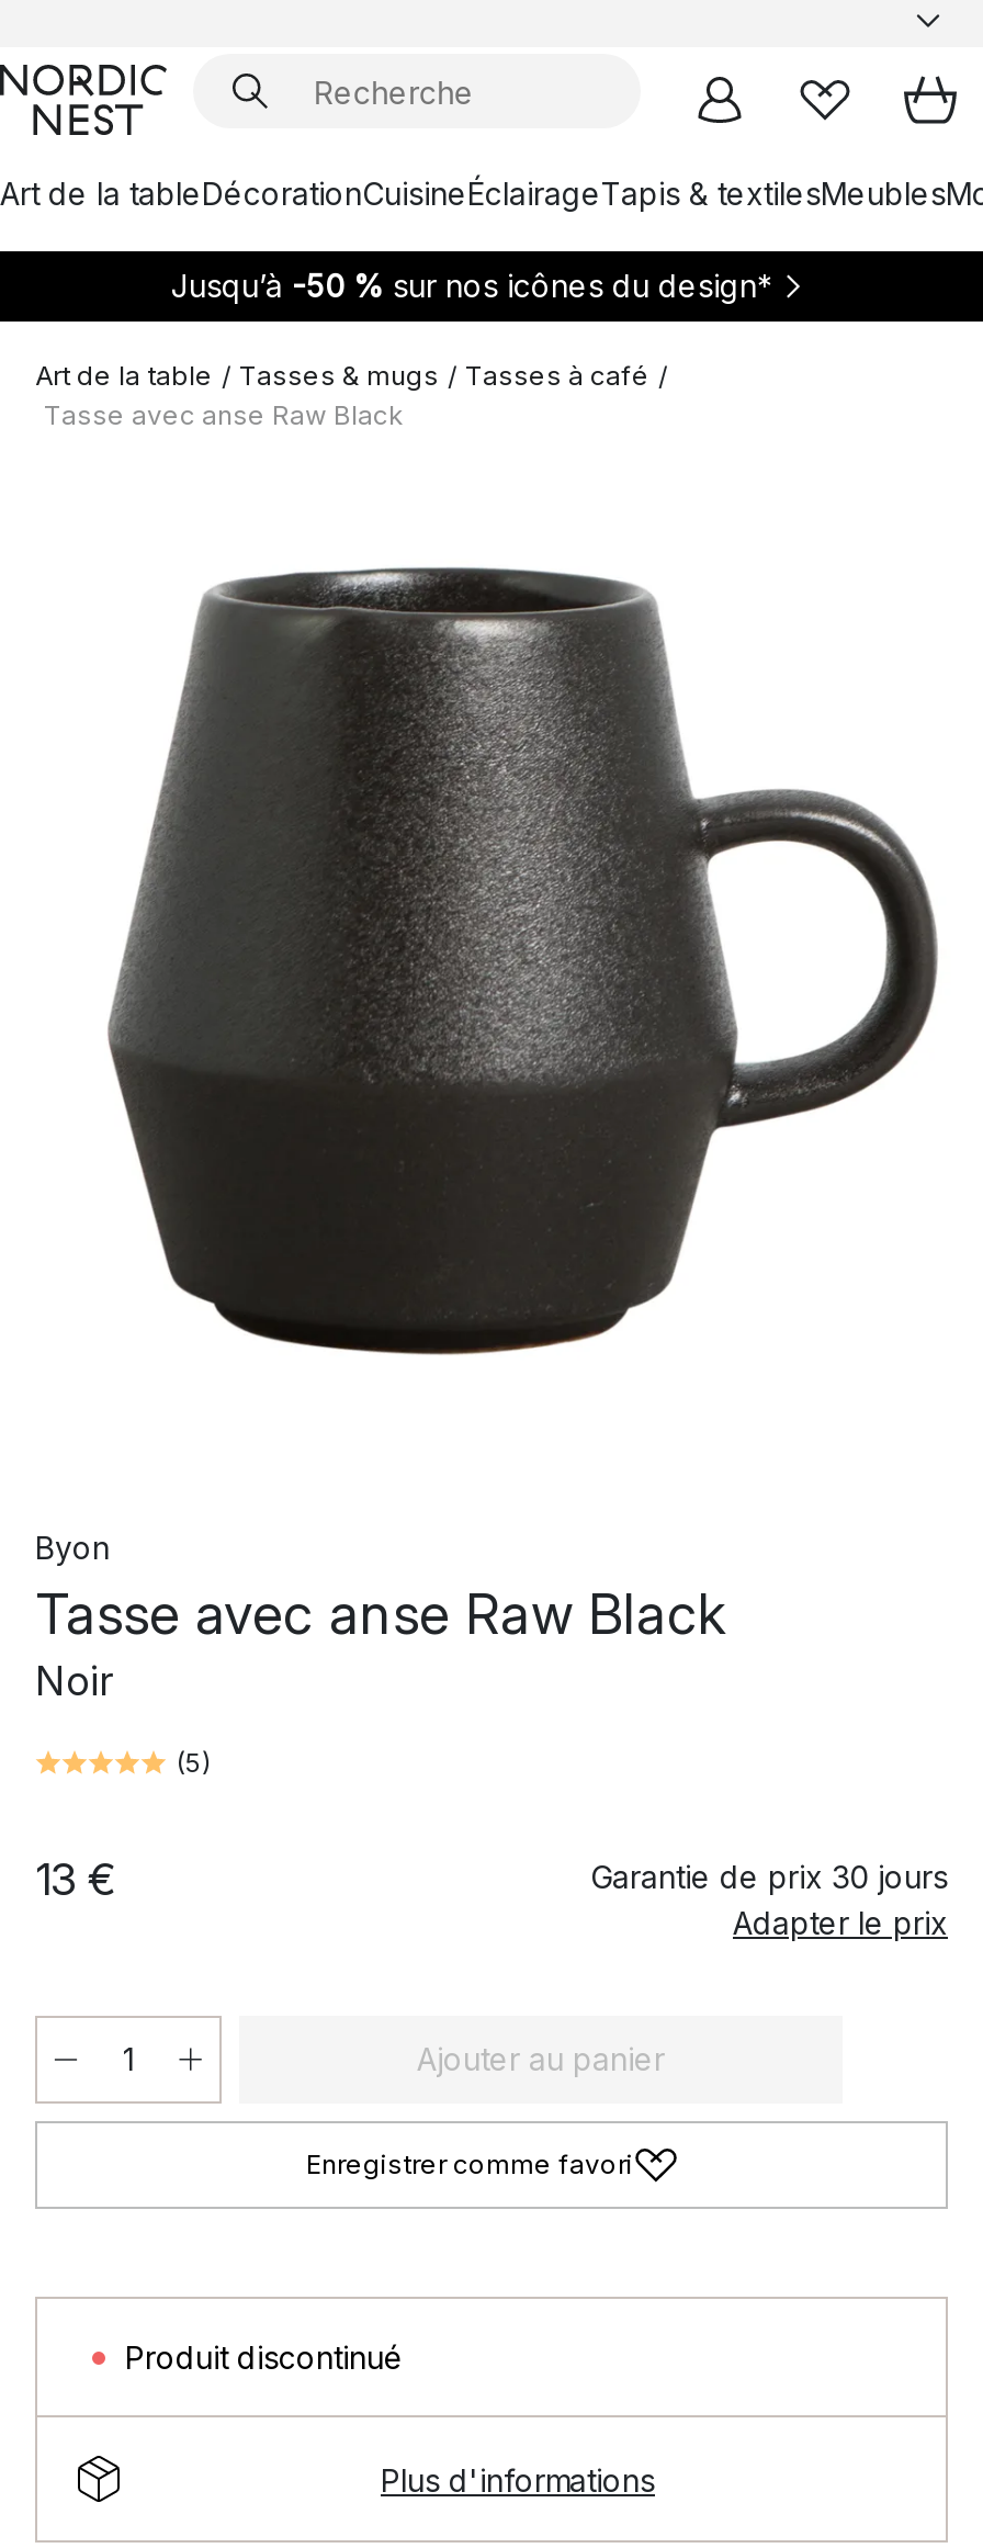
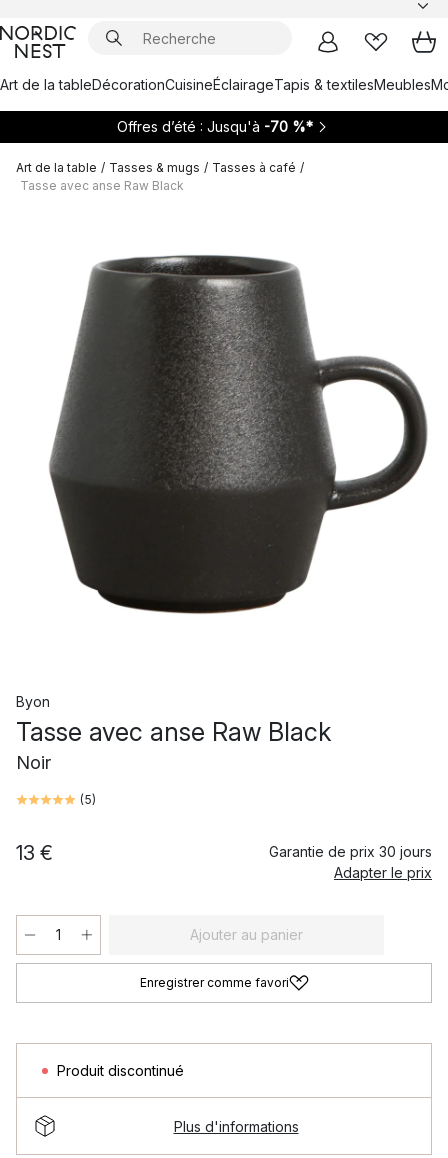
[171,267,772,304] Jusqu’à -50 % sur nos icônes du design* -> [117,118,313,135] Offres d’été : Jusqu'à -70 %*

